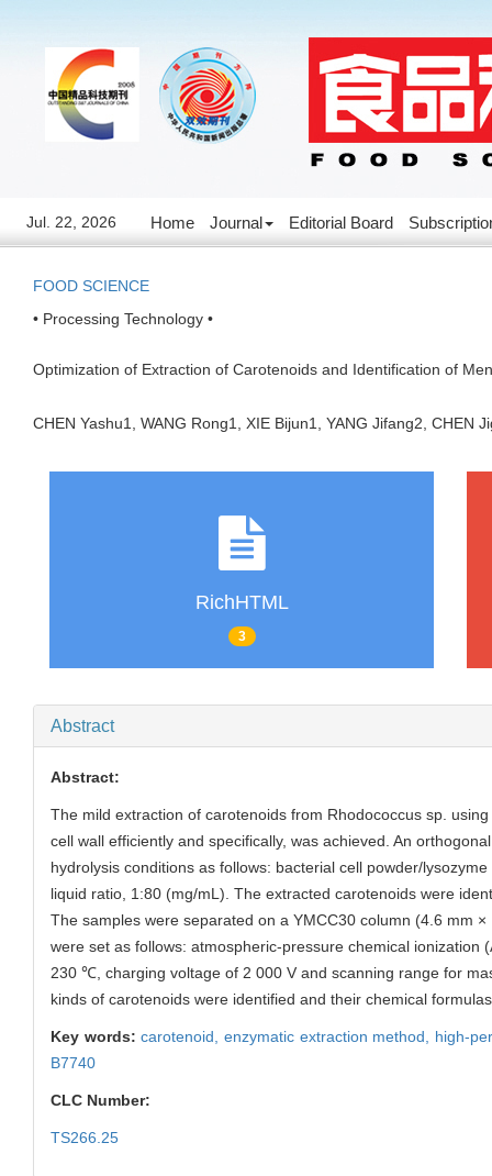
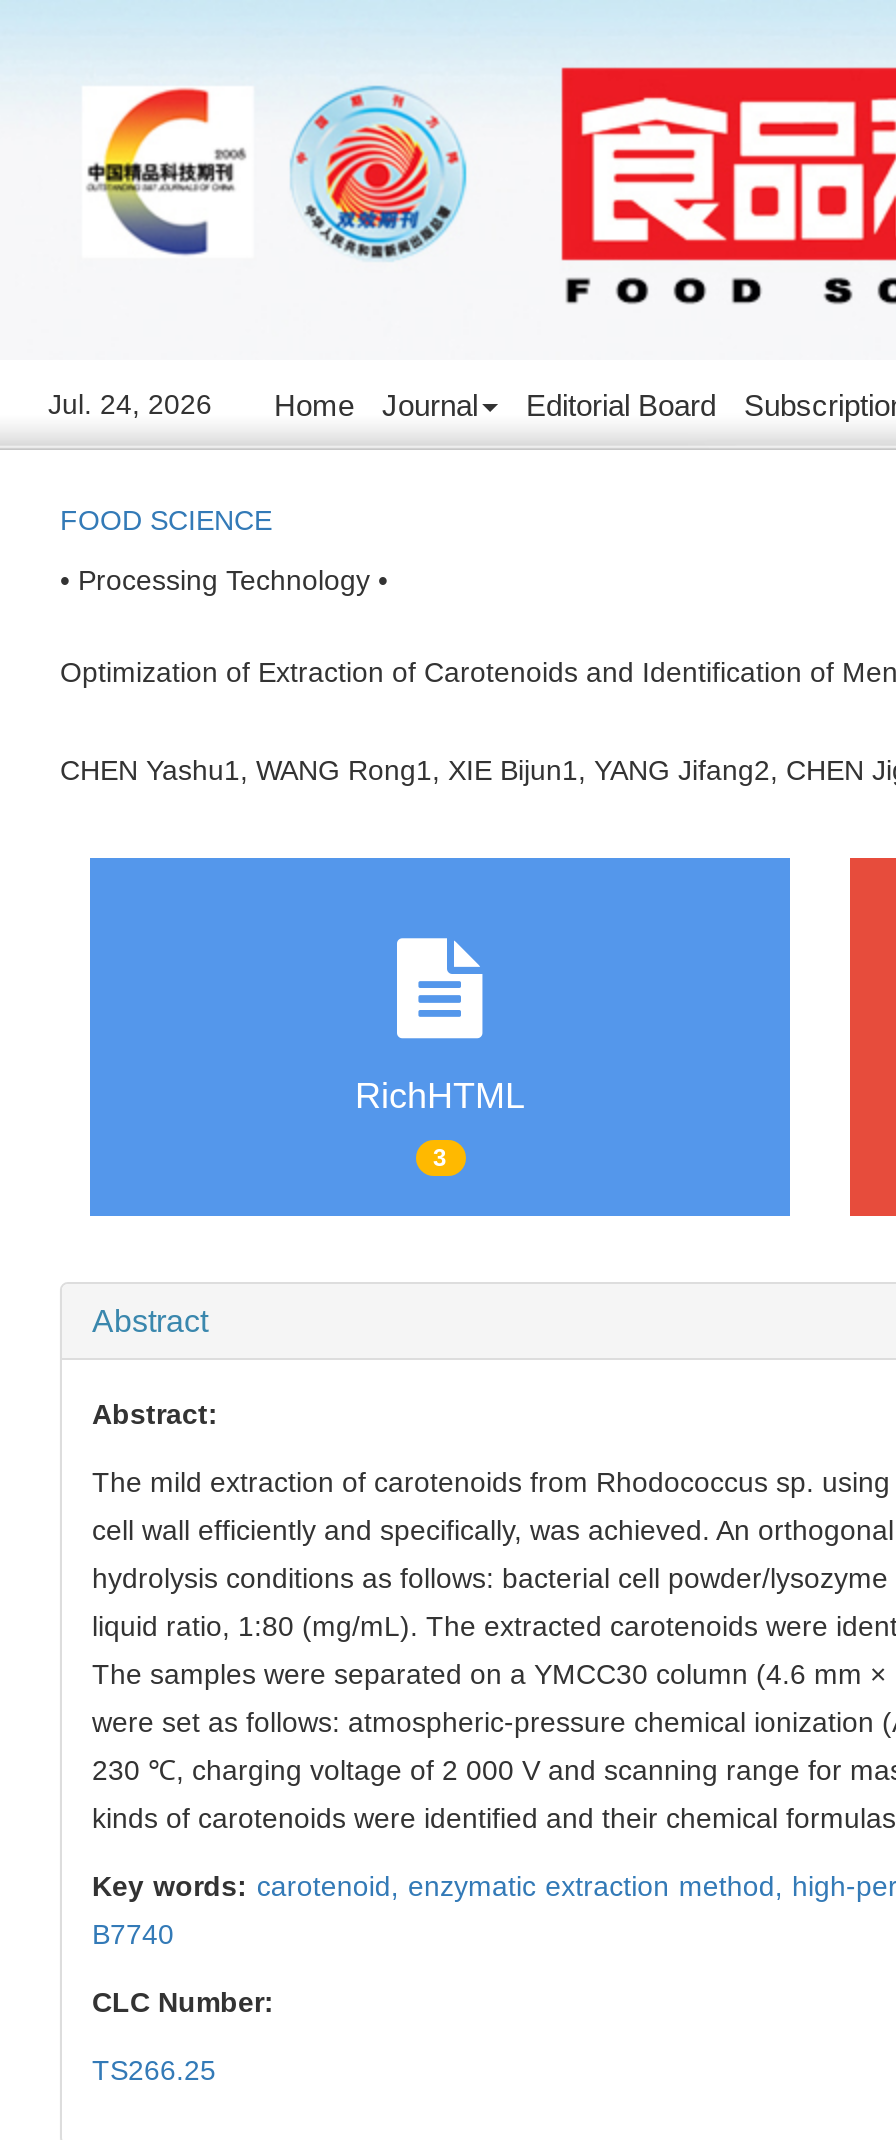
[26,213,116,231] Jul. 22, 2026 -> [48,388,212,420] Jul. 24, 2026

